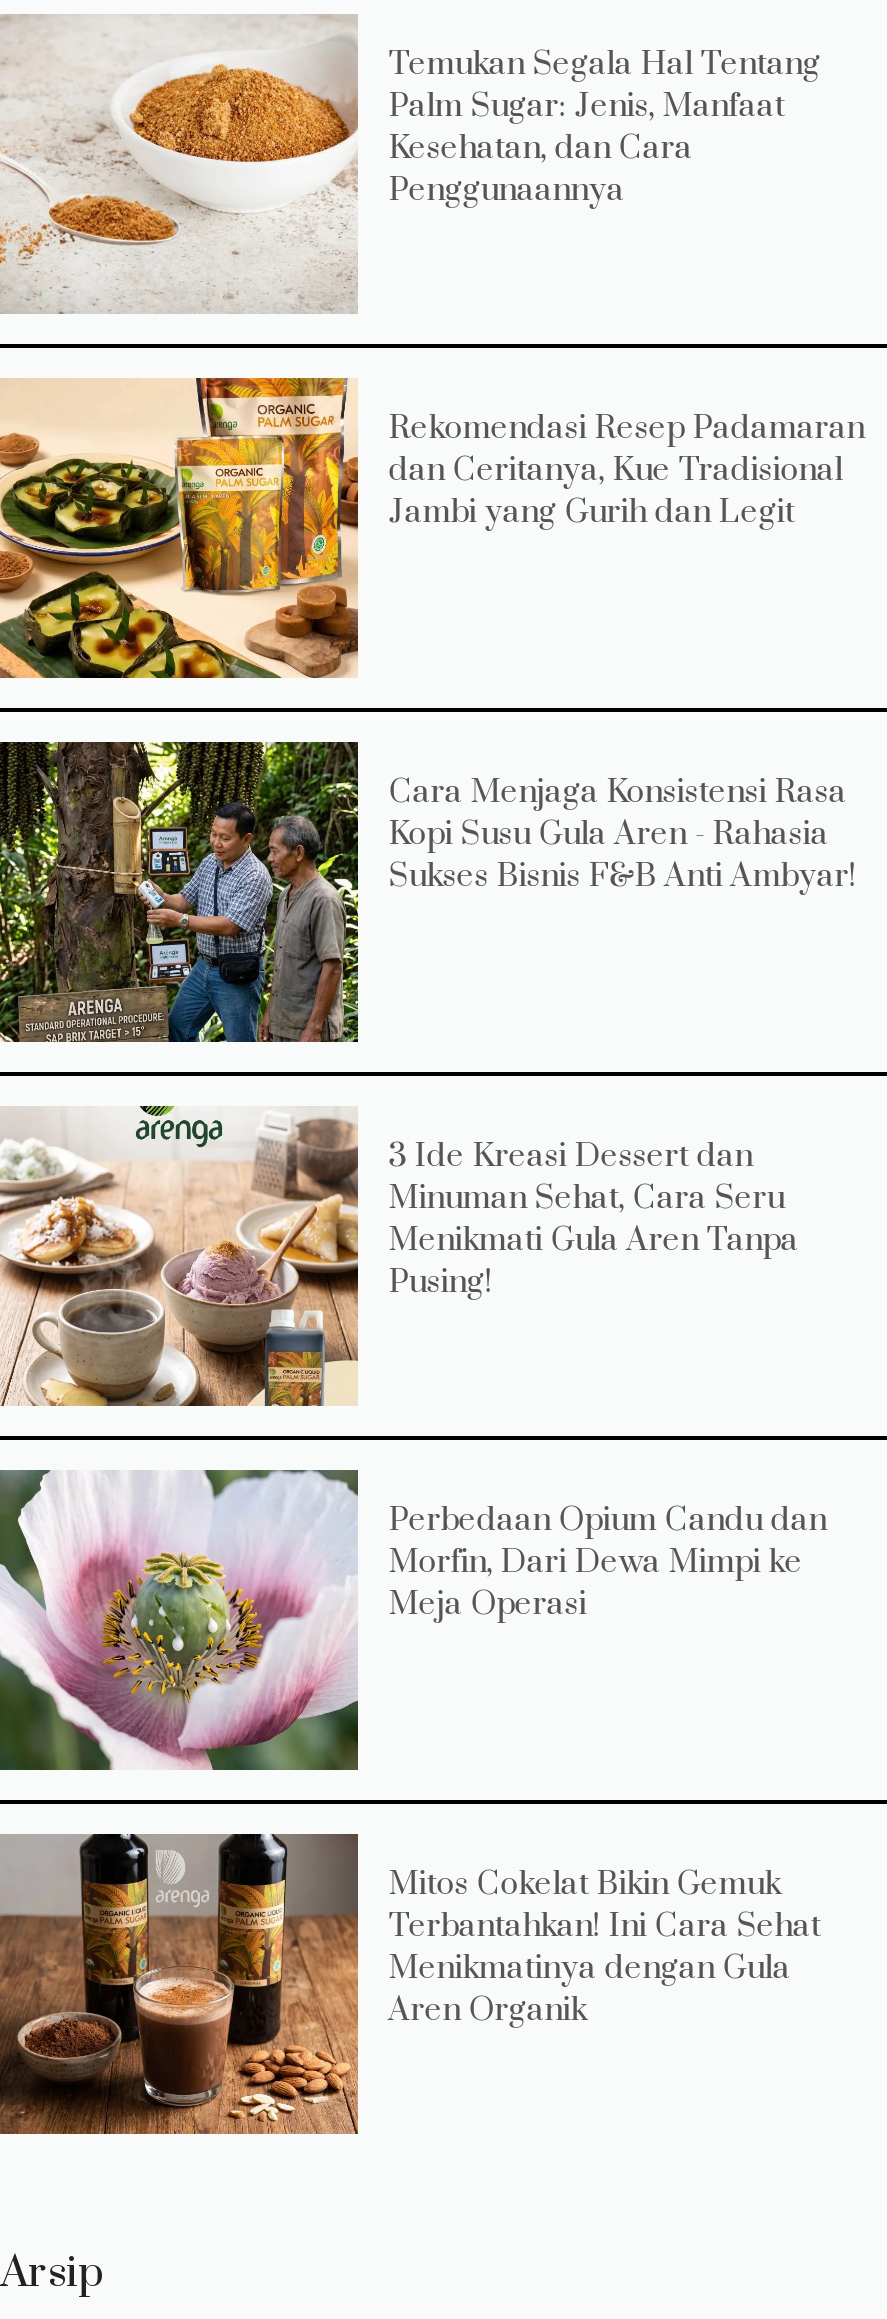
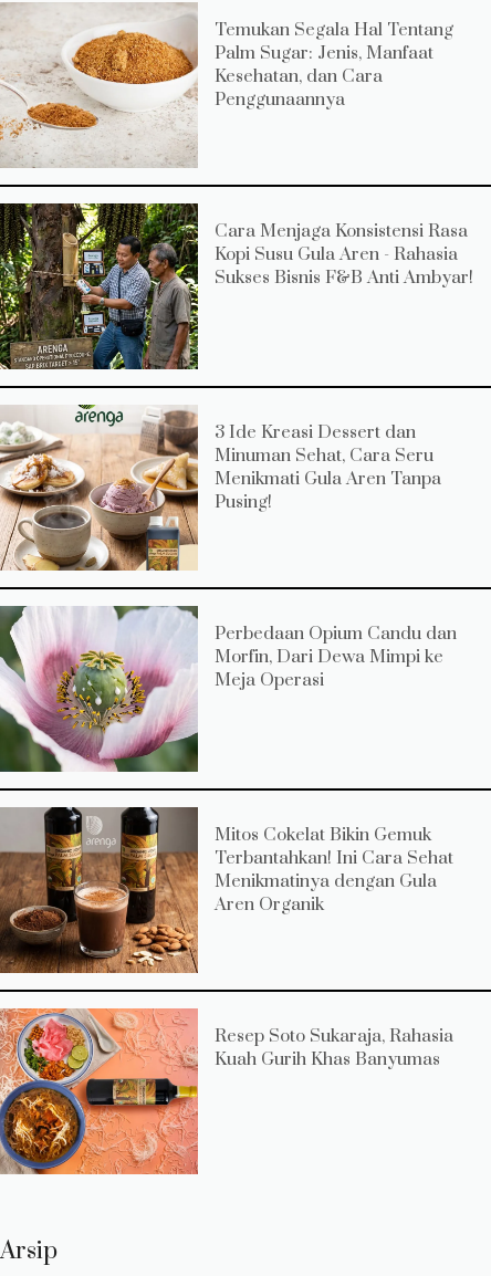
[6,376,864,680] [image] | Rekomendasi Resep Padamaran | dan Ceritanya, Kue Tradisional | Jambi yang Gurih dan Legit -> none
moved [0,738,856,2031] -> [0,200,474,915]: [image] | Cara Menjaga Konsistensi Rasa | Kopi Susu Gula Aren - Rahasia | ... | Menikmatinya dengan Gula | Aren Organik
none -> [3,1007,454,1175] [image] | Resep Soto Sukaraja, Rahasia | Kuah Gurih Khas Banyumas

